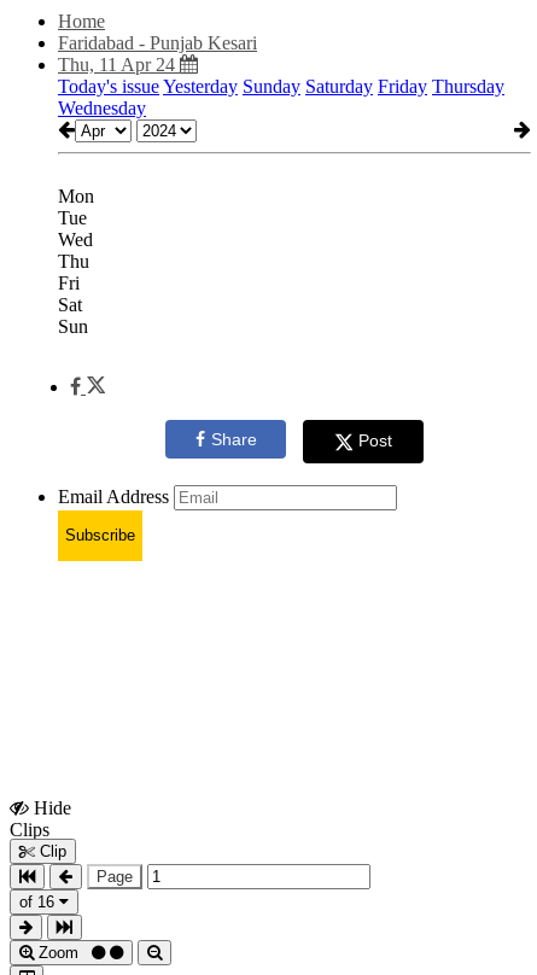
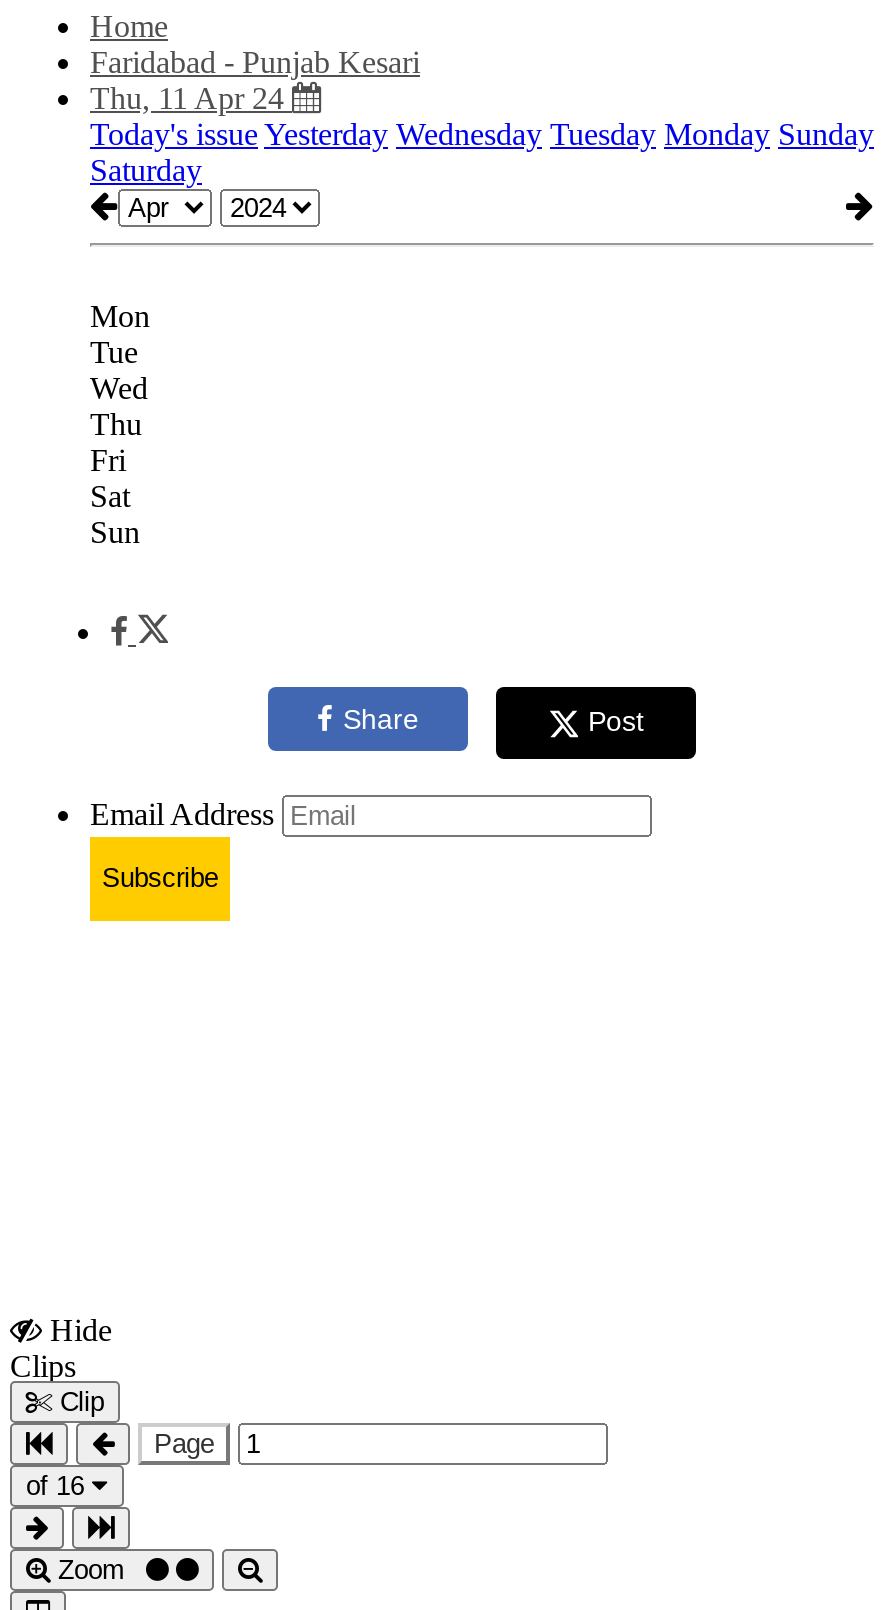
[58,76,504,118] Today's issue Yesterday Sunday Saturday Friday Thursday | Wednesday -> [90,117,874,187] Today's issue Yesterday Wednesday Tuesday Monday Sunday | Saturday

